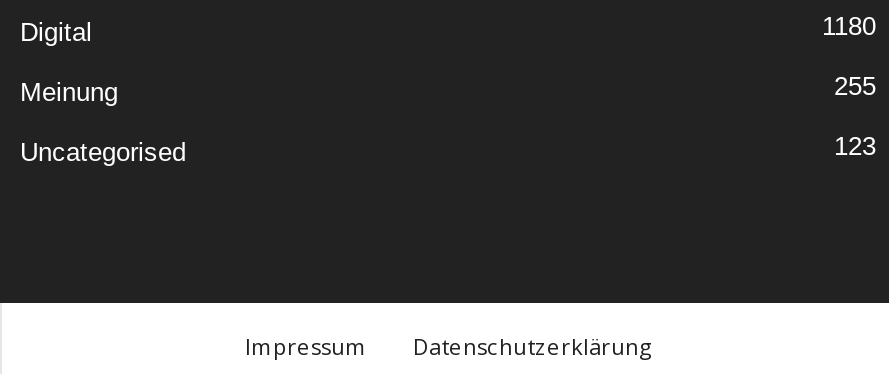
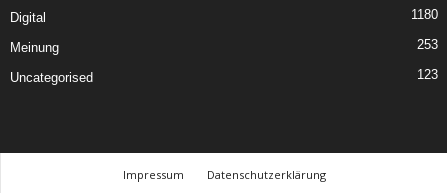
[834,71,876,101] 255 -> [417,37,438,52] 253

